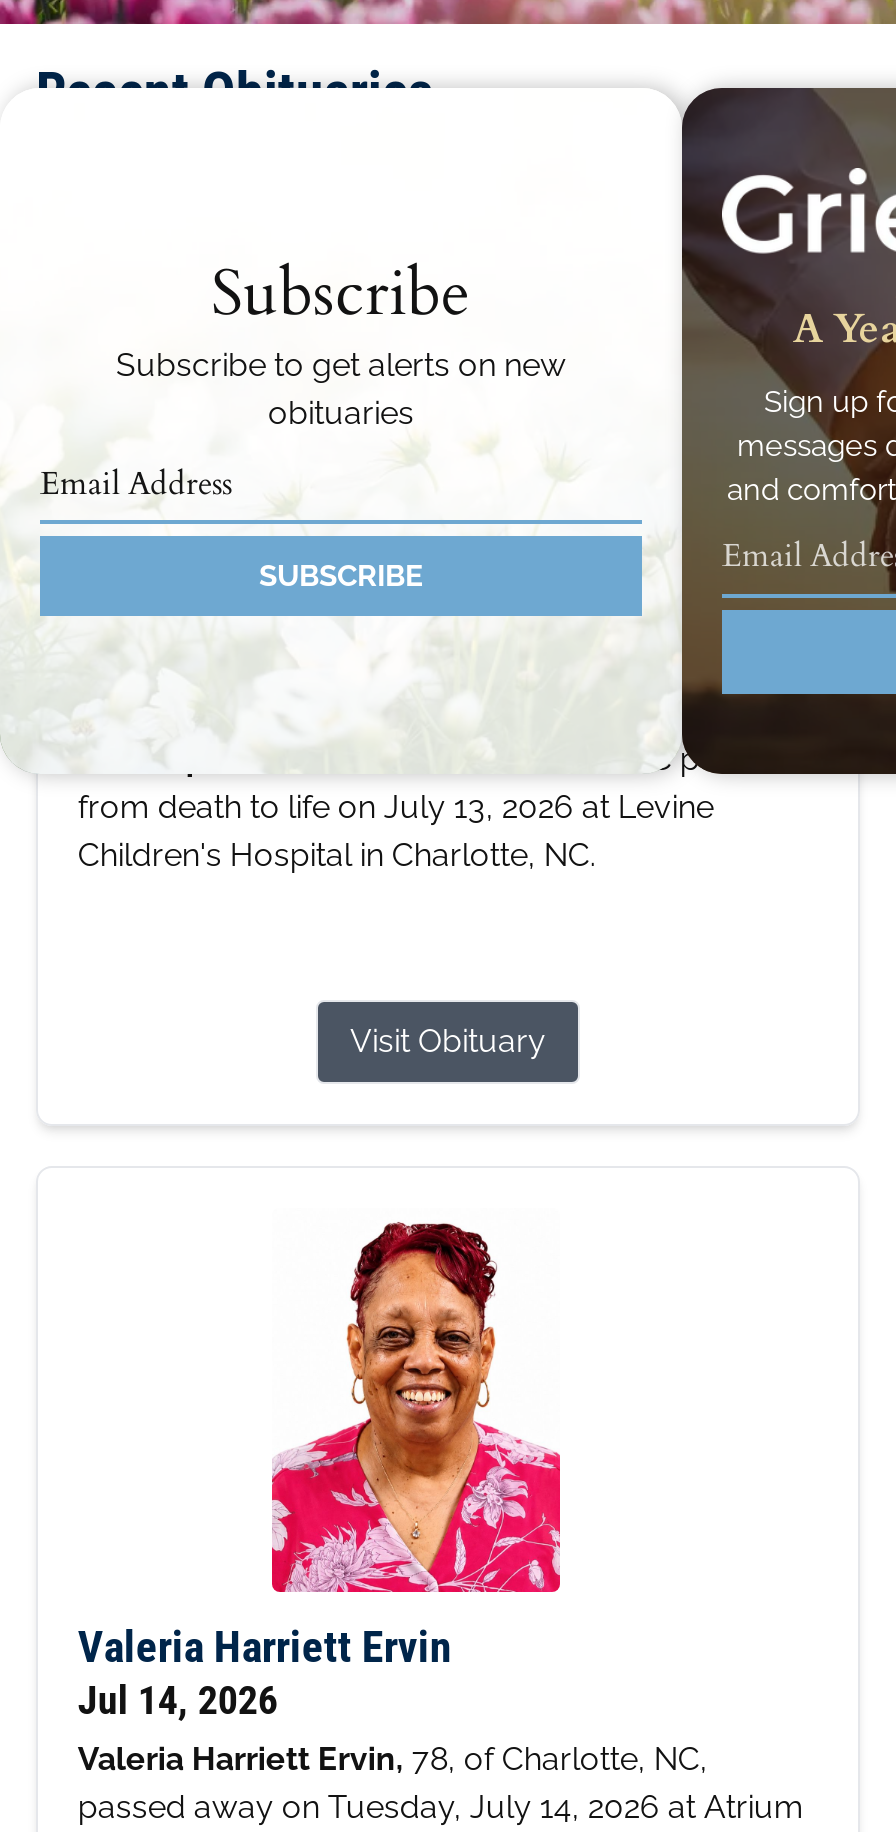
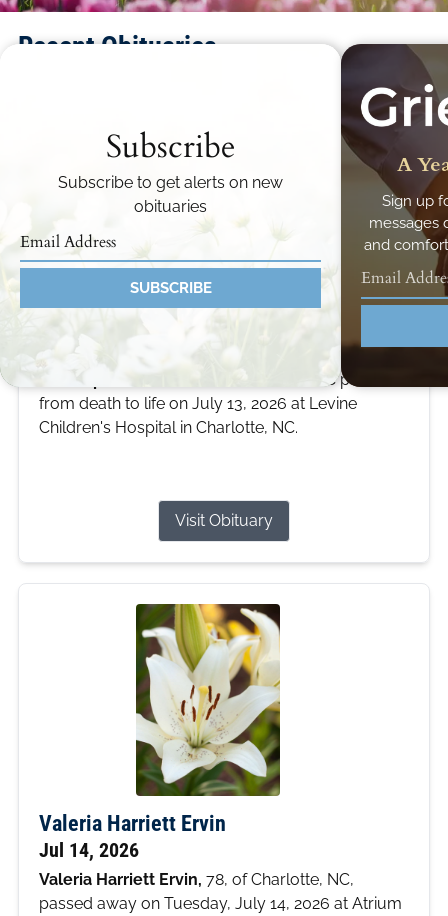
[270,1208,562,1594] [image] -> [135,603,281,797] [image]

